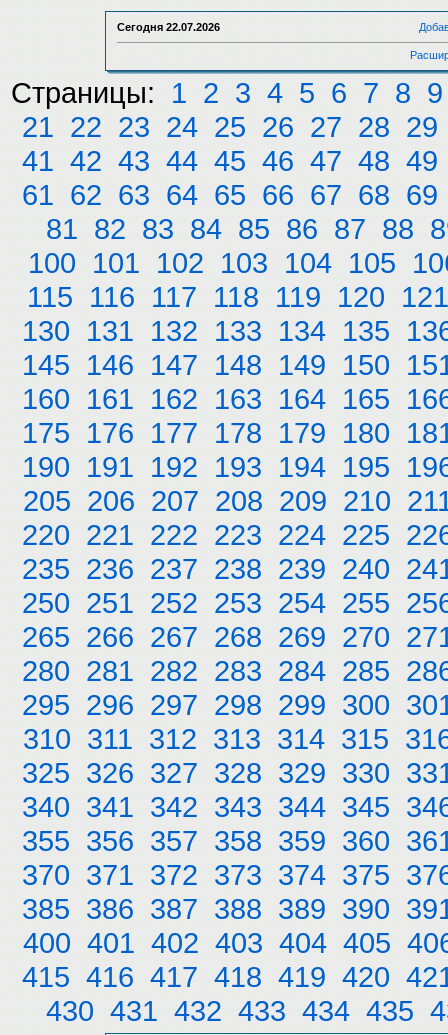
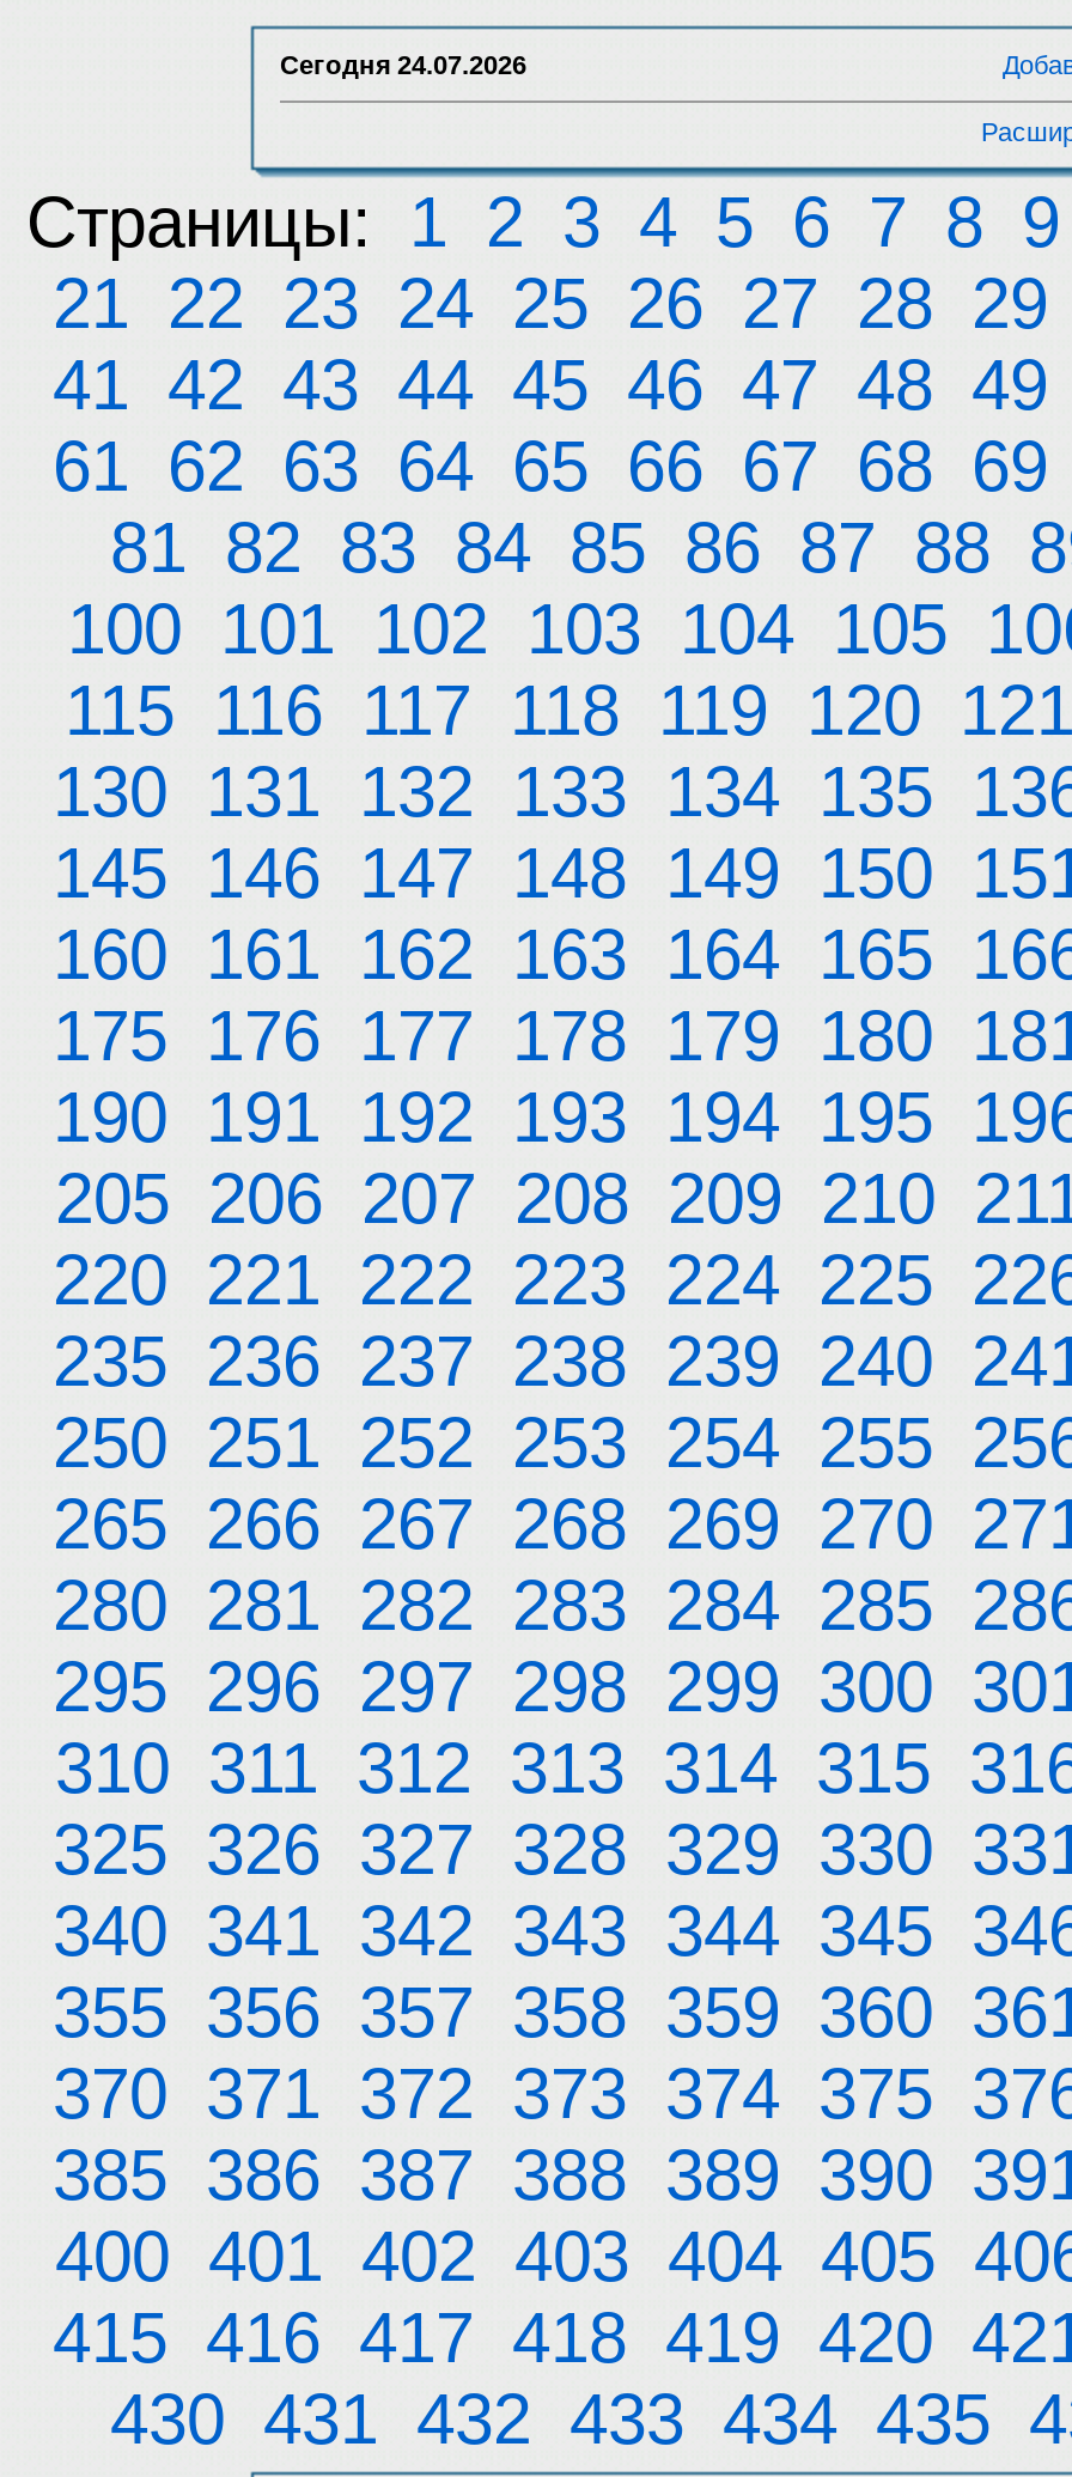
[117,21,220,33] Сегодня 22.07.2026 -> [280,49,526,78] Сегодня 24.07.2026

